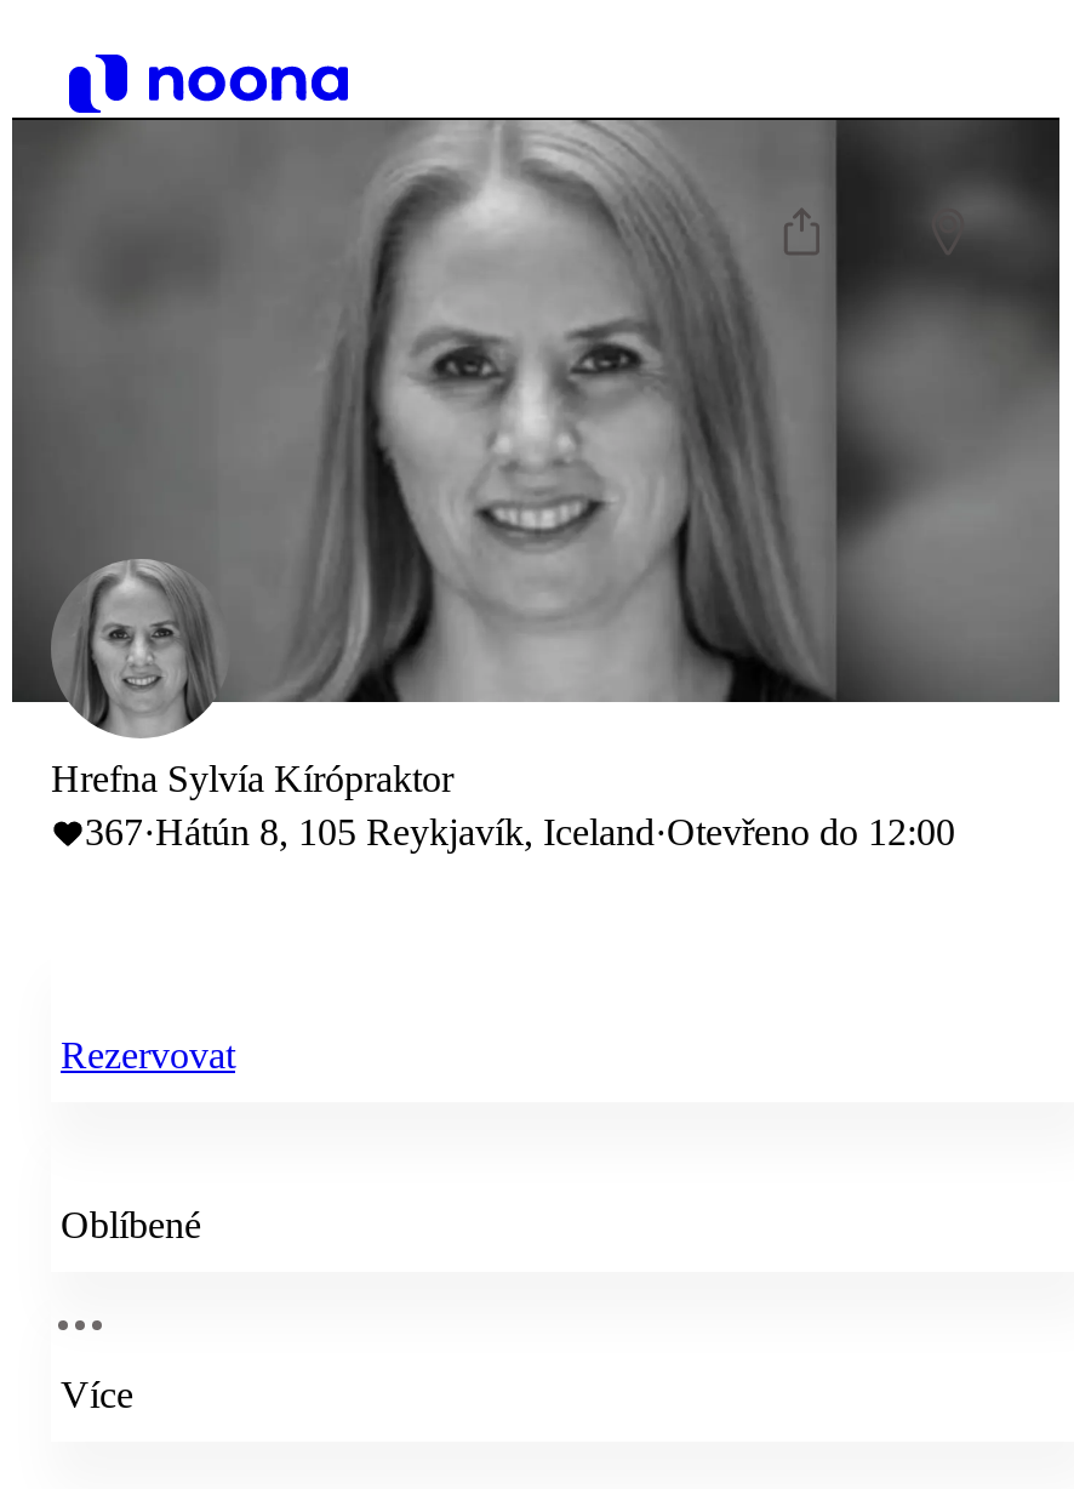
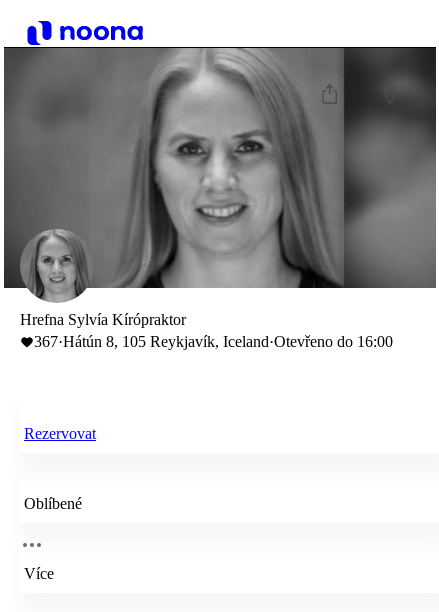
[85,811,955,852] 367·Hátún 8, 105 Reykjavík, Iceland·Otevřeno do 12:00 -> [34,333,393,350] 367·Hátún 8, 105 Reykjavík, Iceland·Otevřeno do 16:00

